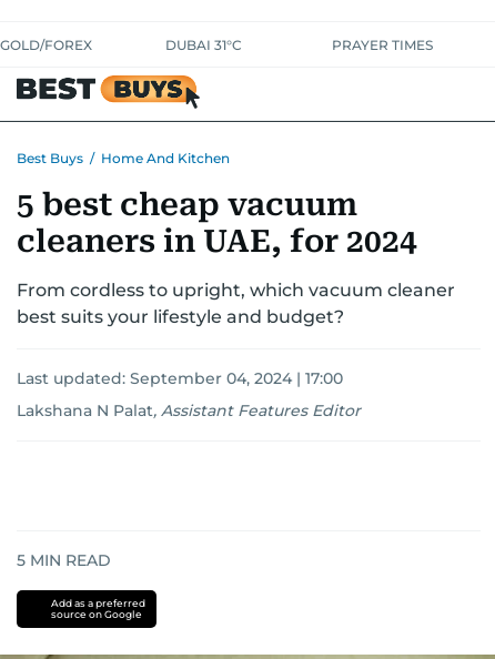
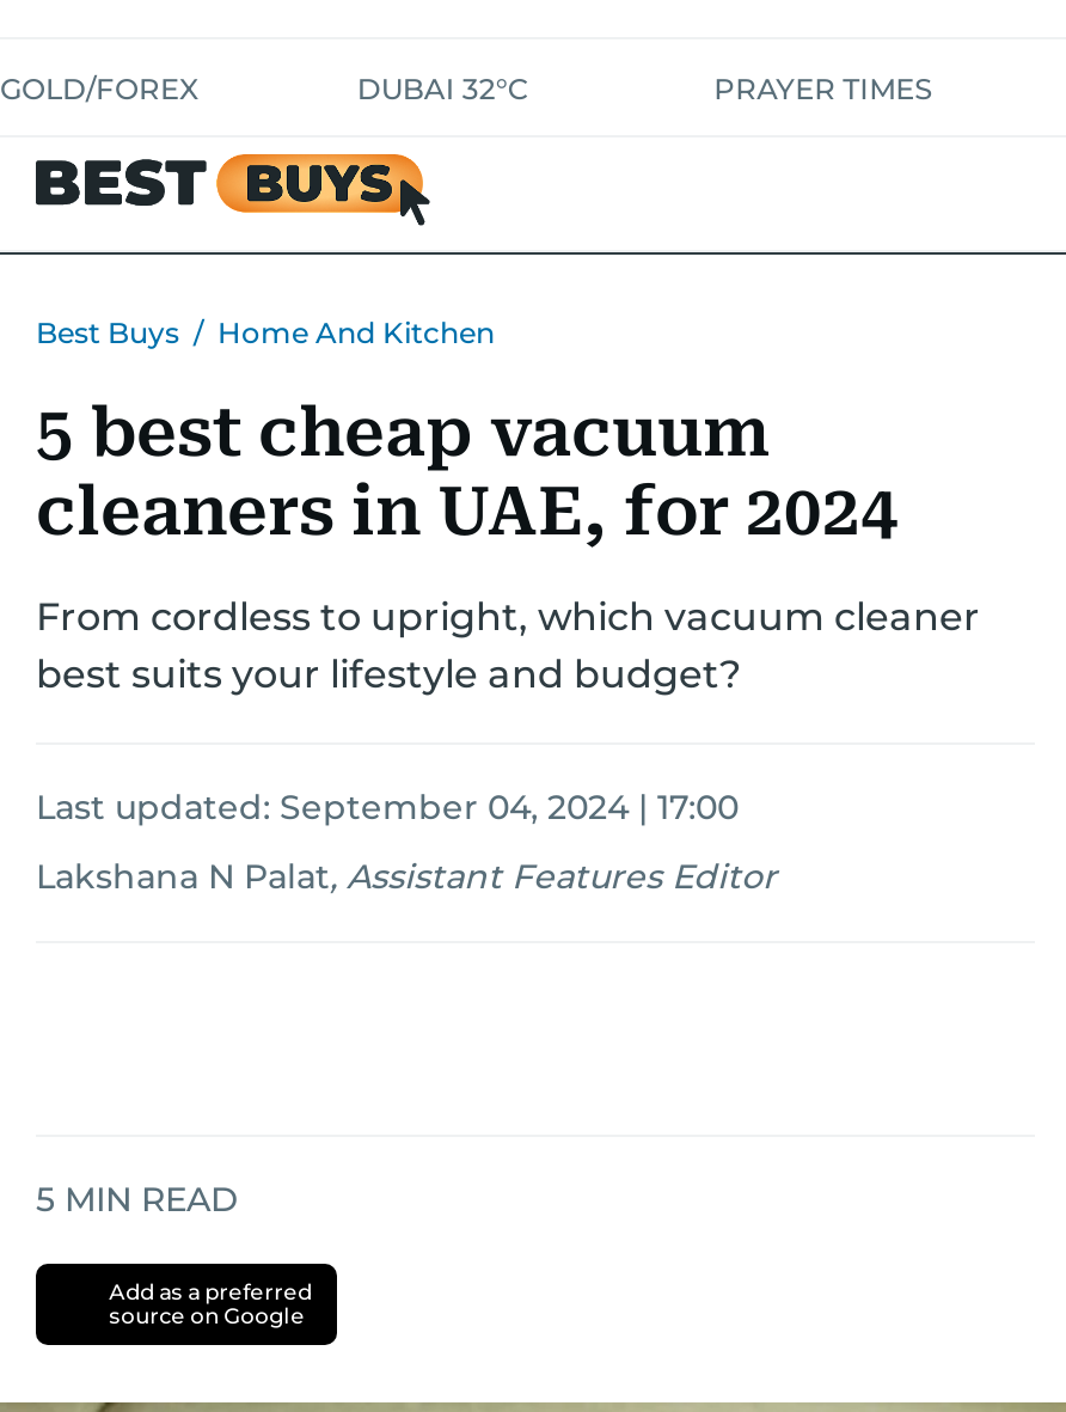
[166,37,242,53] DUBAI 31°C -> [357,71,529,106] DUBAI 32°C

